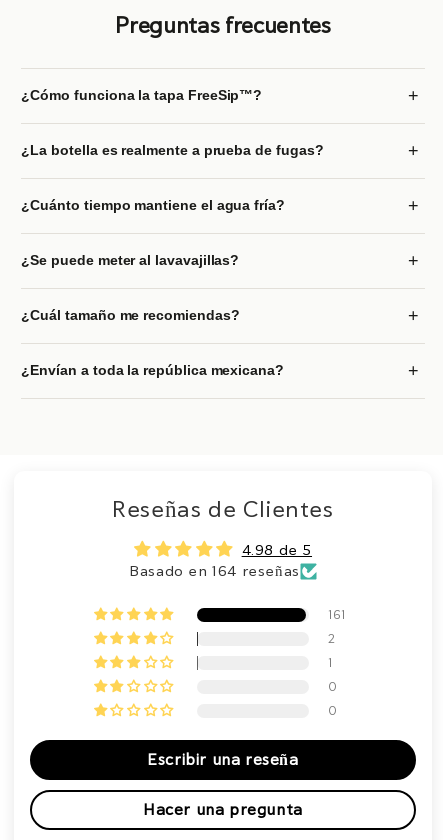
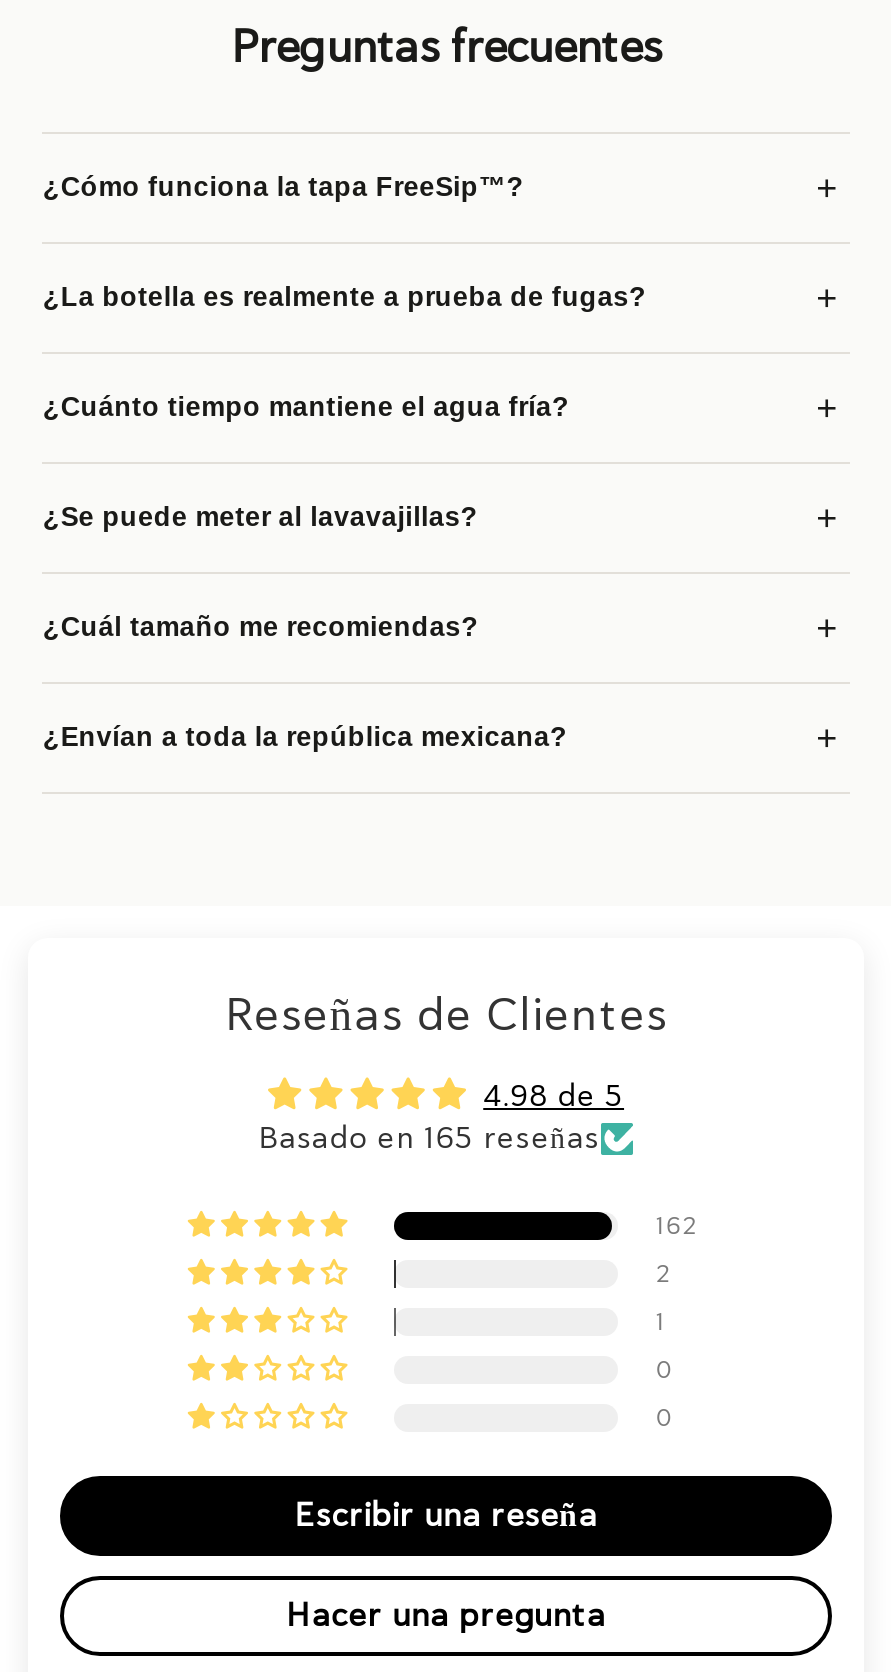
[129,564,300,579] Basado en 164 reseñas -> [258,1123,600,1153] Basado en 165 reseñas
[328,609,346,621] 161 -> [656,1213,698,1237] 162

